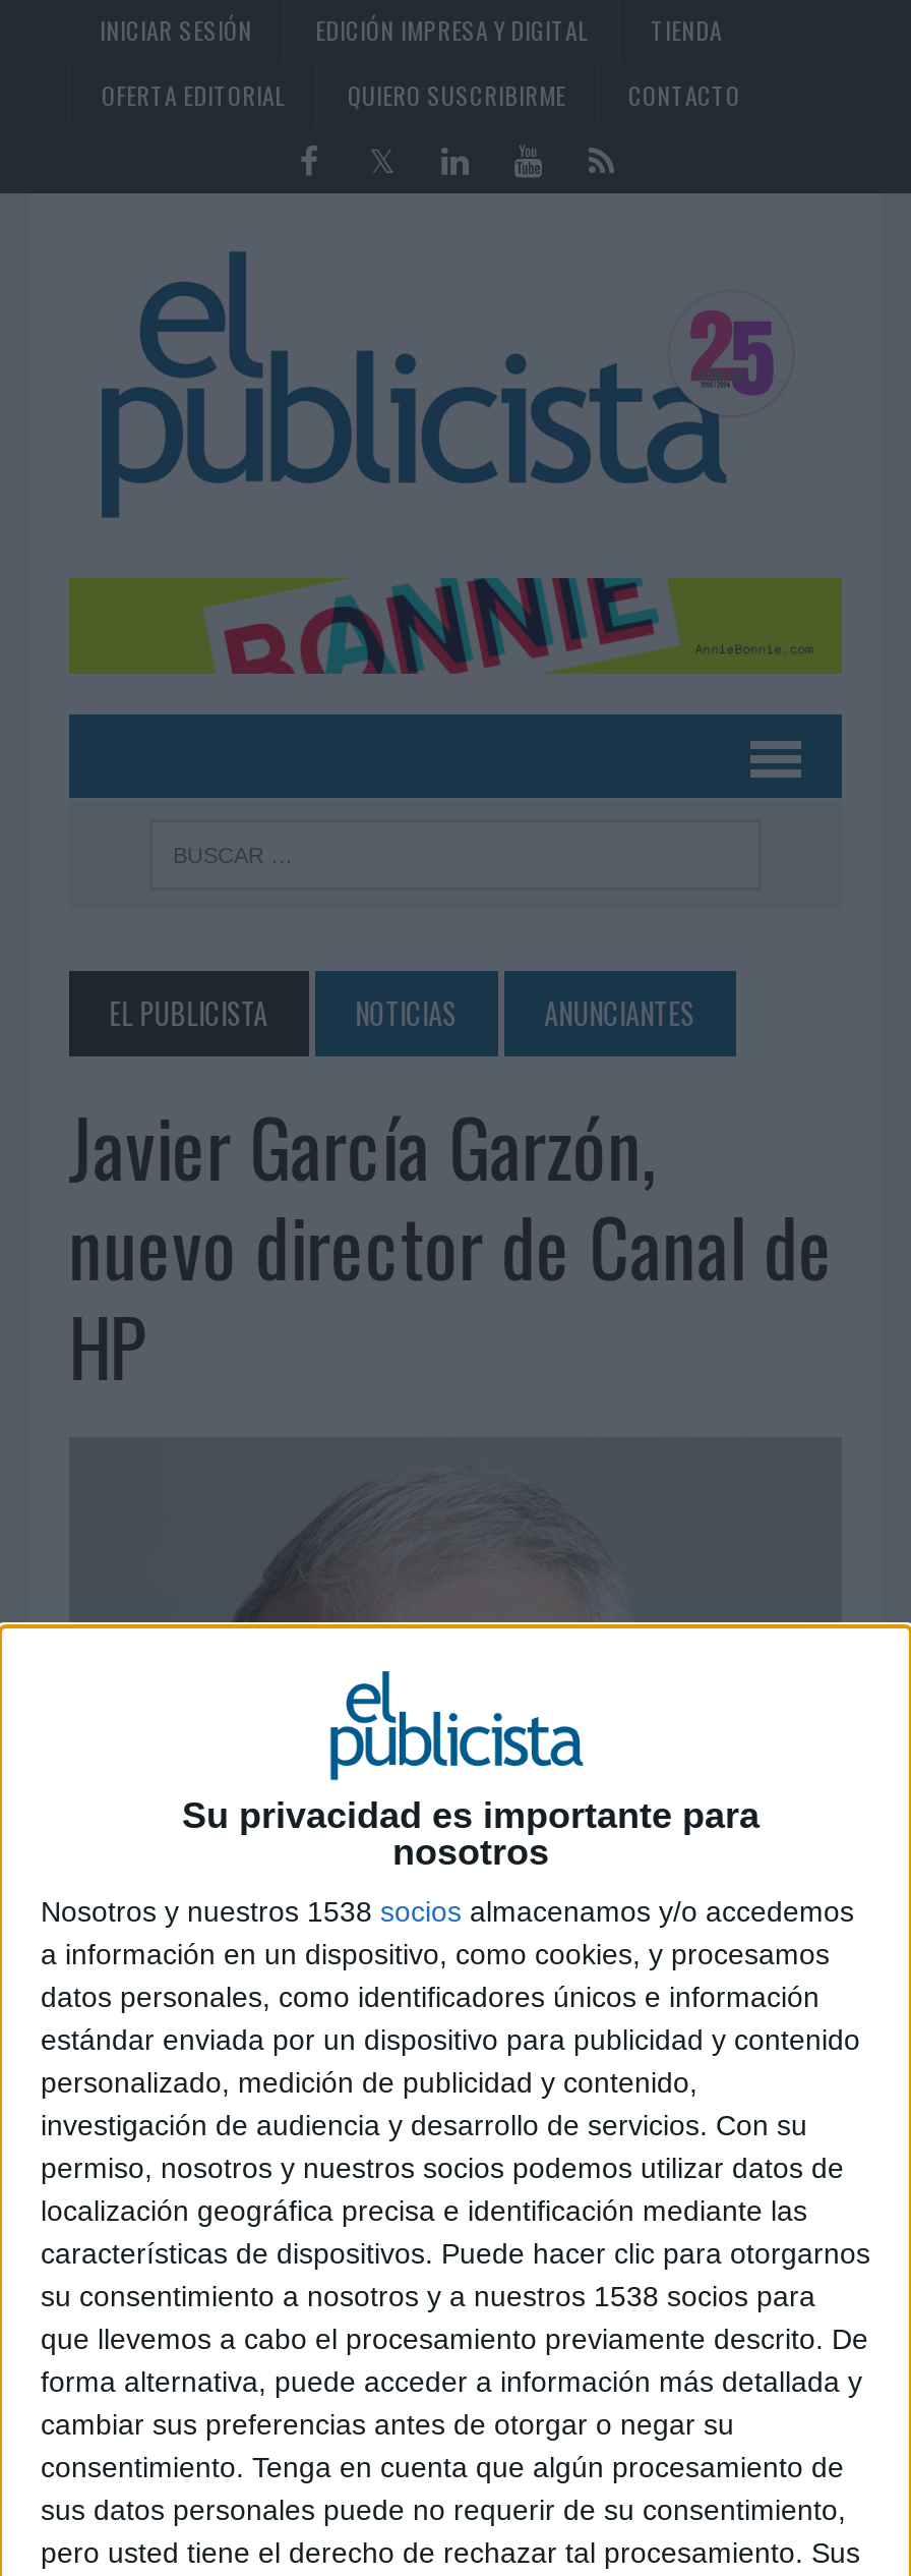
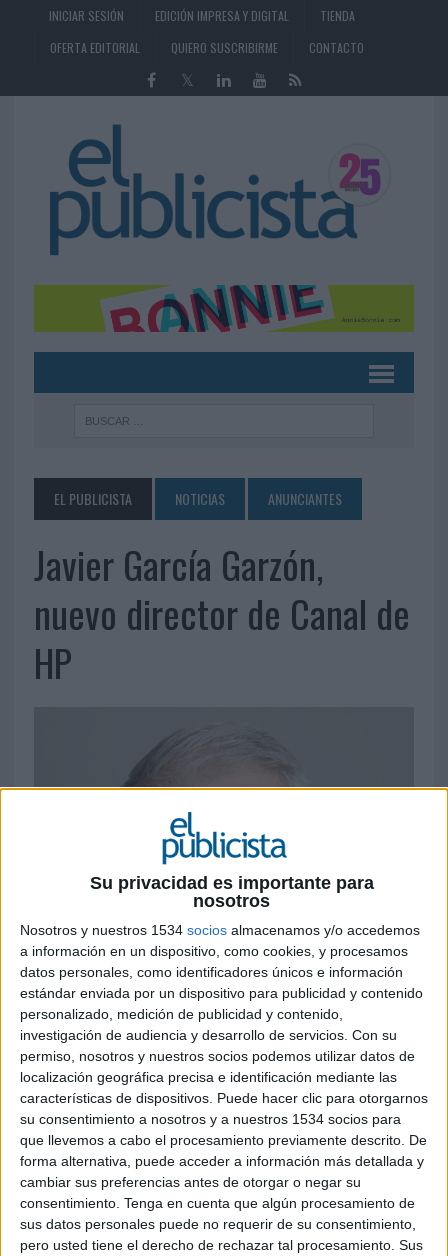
[41,1896,854,1928] Nosotros y nuestros 1538 socios almacenamos y/o accedemos -> [20,921,420,937] Nosotros y nuestros 1534 socios almacenamos y/o accedemos
[41,2280,815,2313] su consentimiento a nosotros y a nuestros 1538 socios para -> [20,1110,401,1126] su consentimiento a nosotros y a nuestros 1534 socios para

